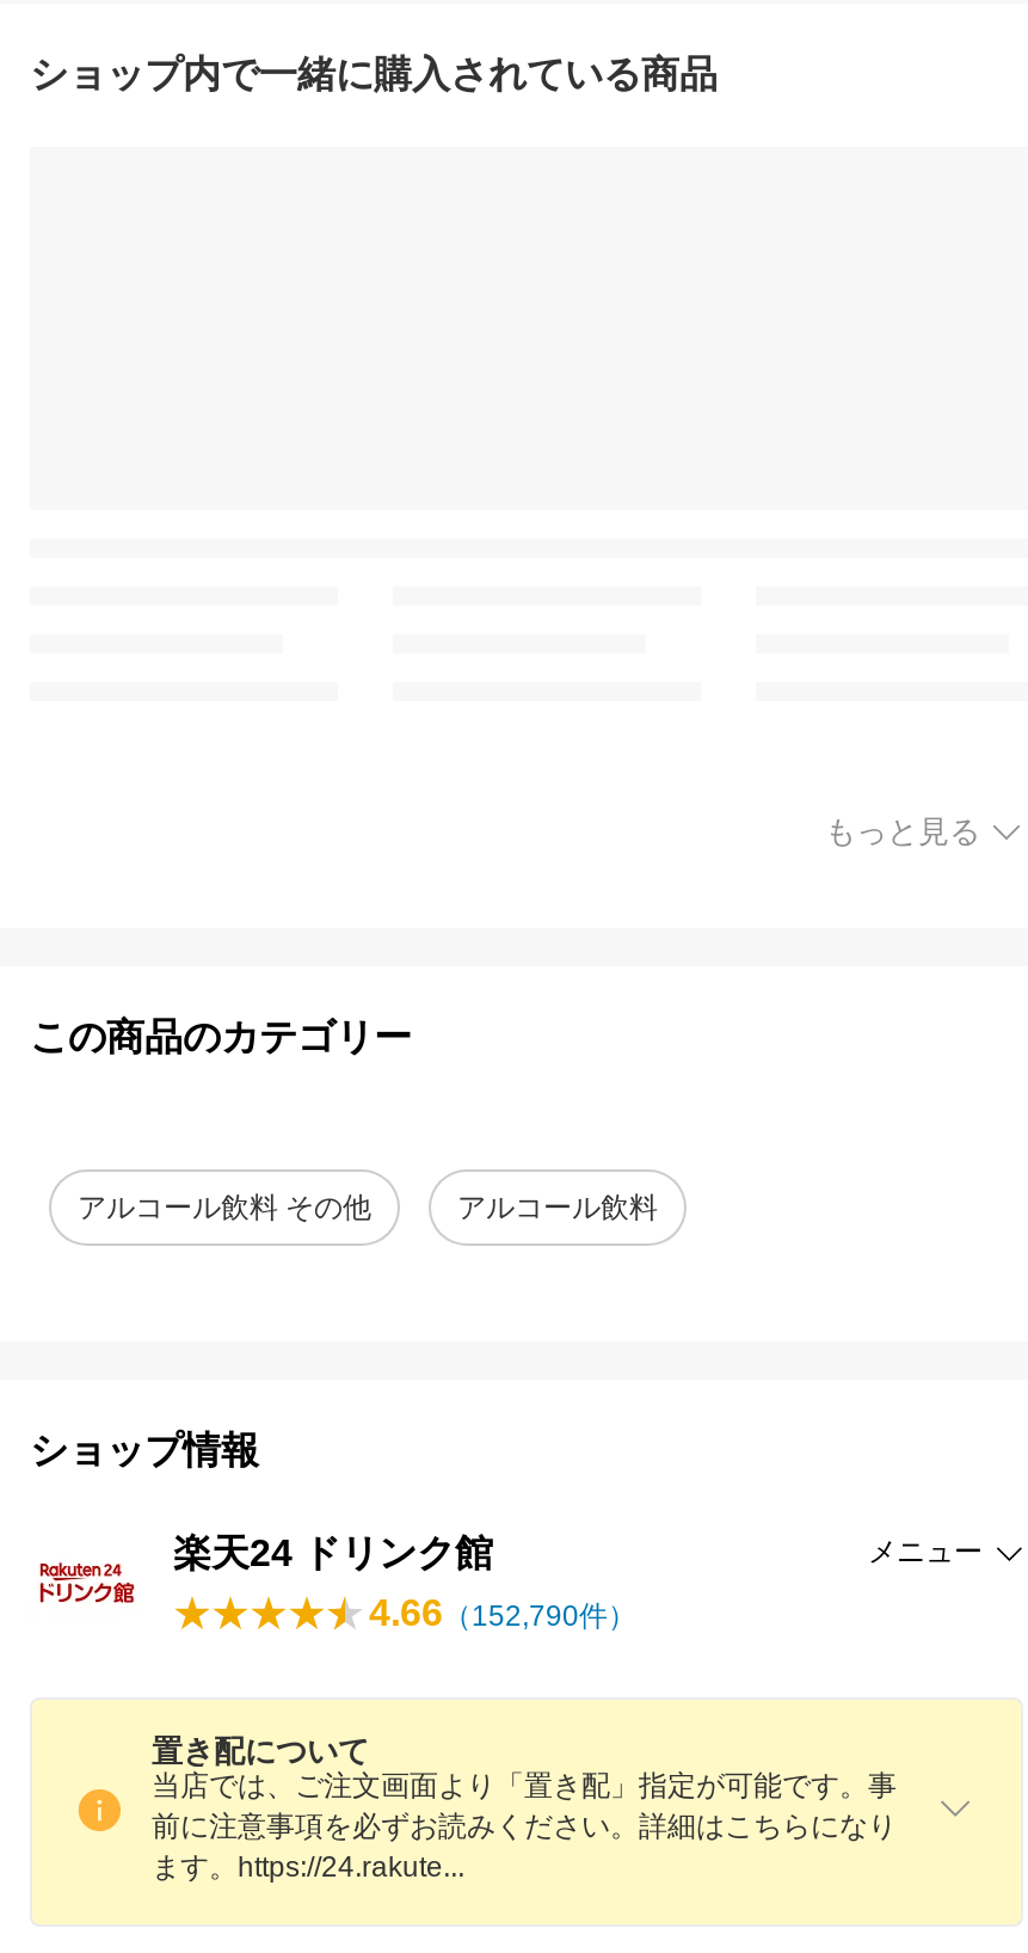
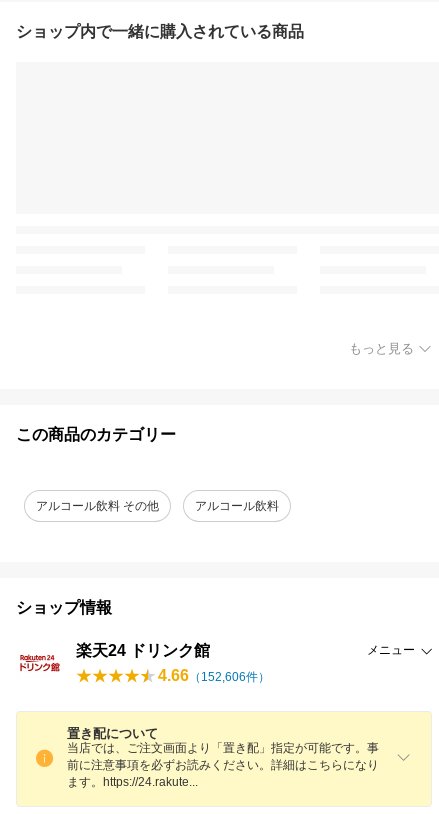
[369,1592,636,1633] 4.66（152,790件） -> [158,667,270,684] 4.66（152,606件）

